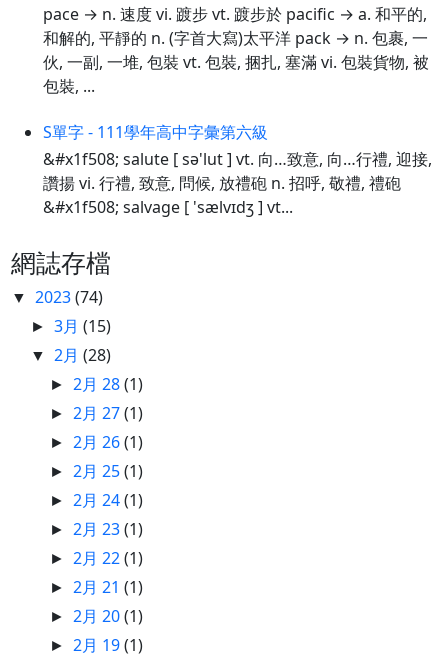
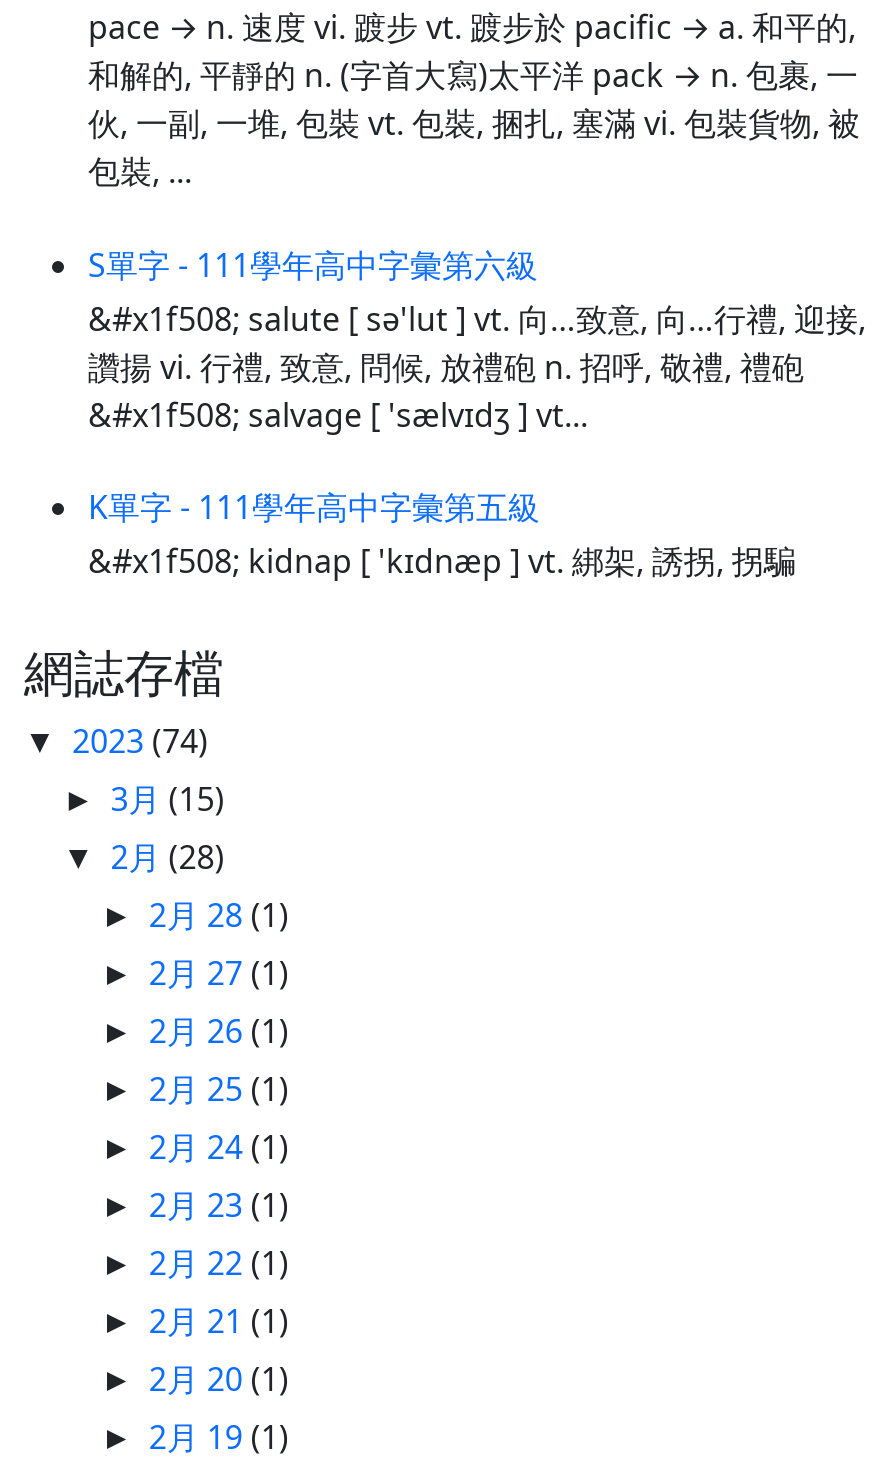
none -> [88,486,796,584] K單字 - 111學年高中字彙第五級 | &#x1f508; kidnap [ 'kɪdnæp ] vt. 綁架, 誘拐, 拐騙

